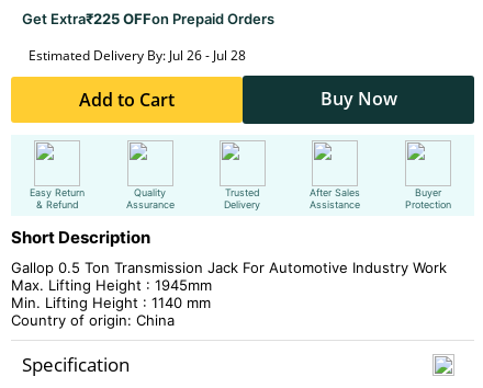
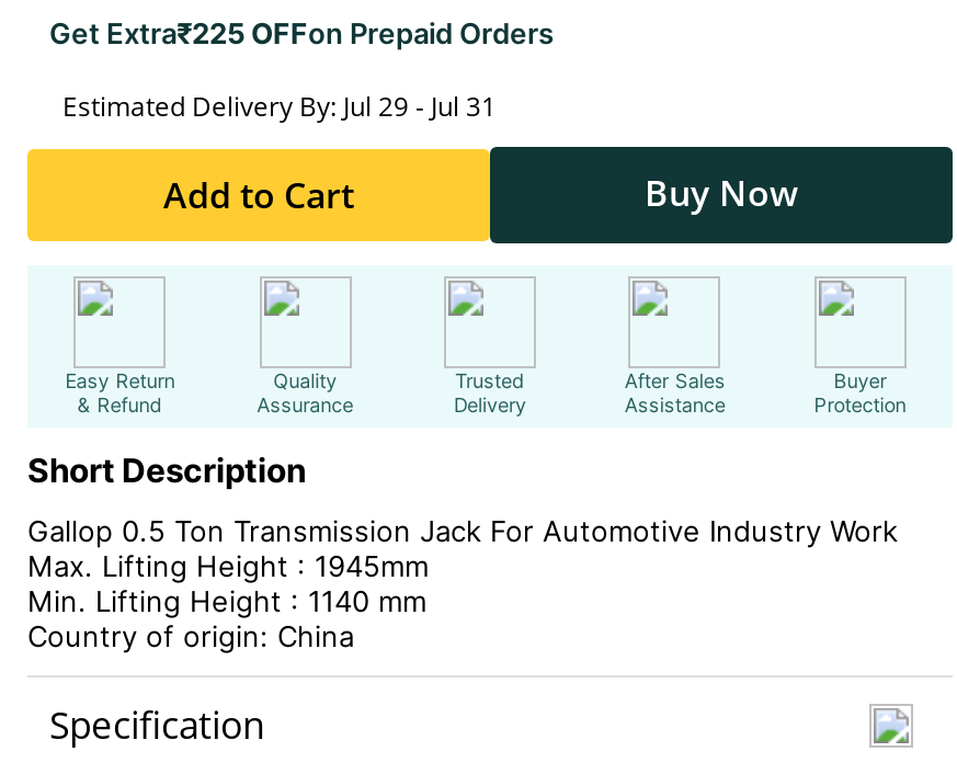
[29,46,246,65] Estimated Delivery By: Jul 26 - Jul 28 -> [62,88,497,125] Estimated Delivery By: Jul 29 - Jul 31

